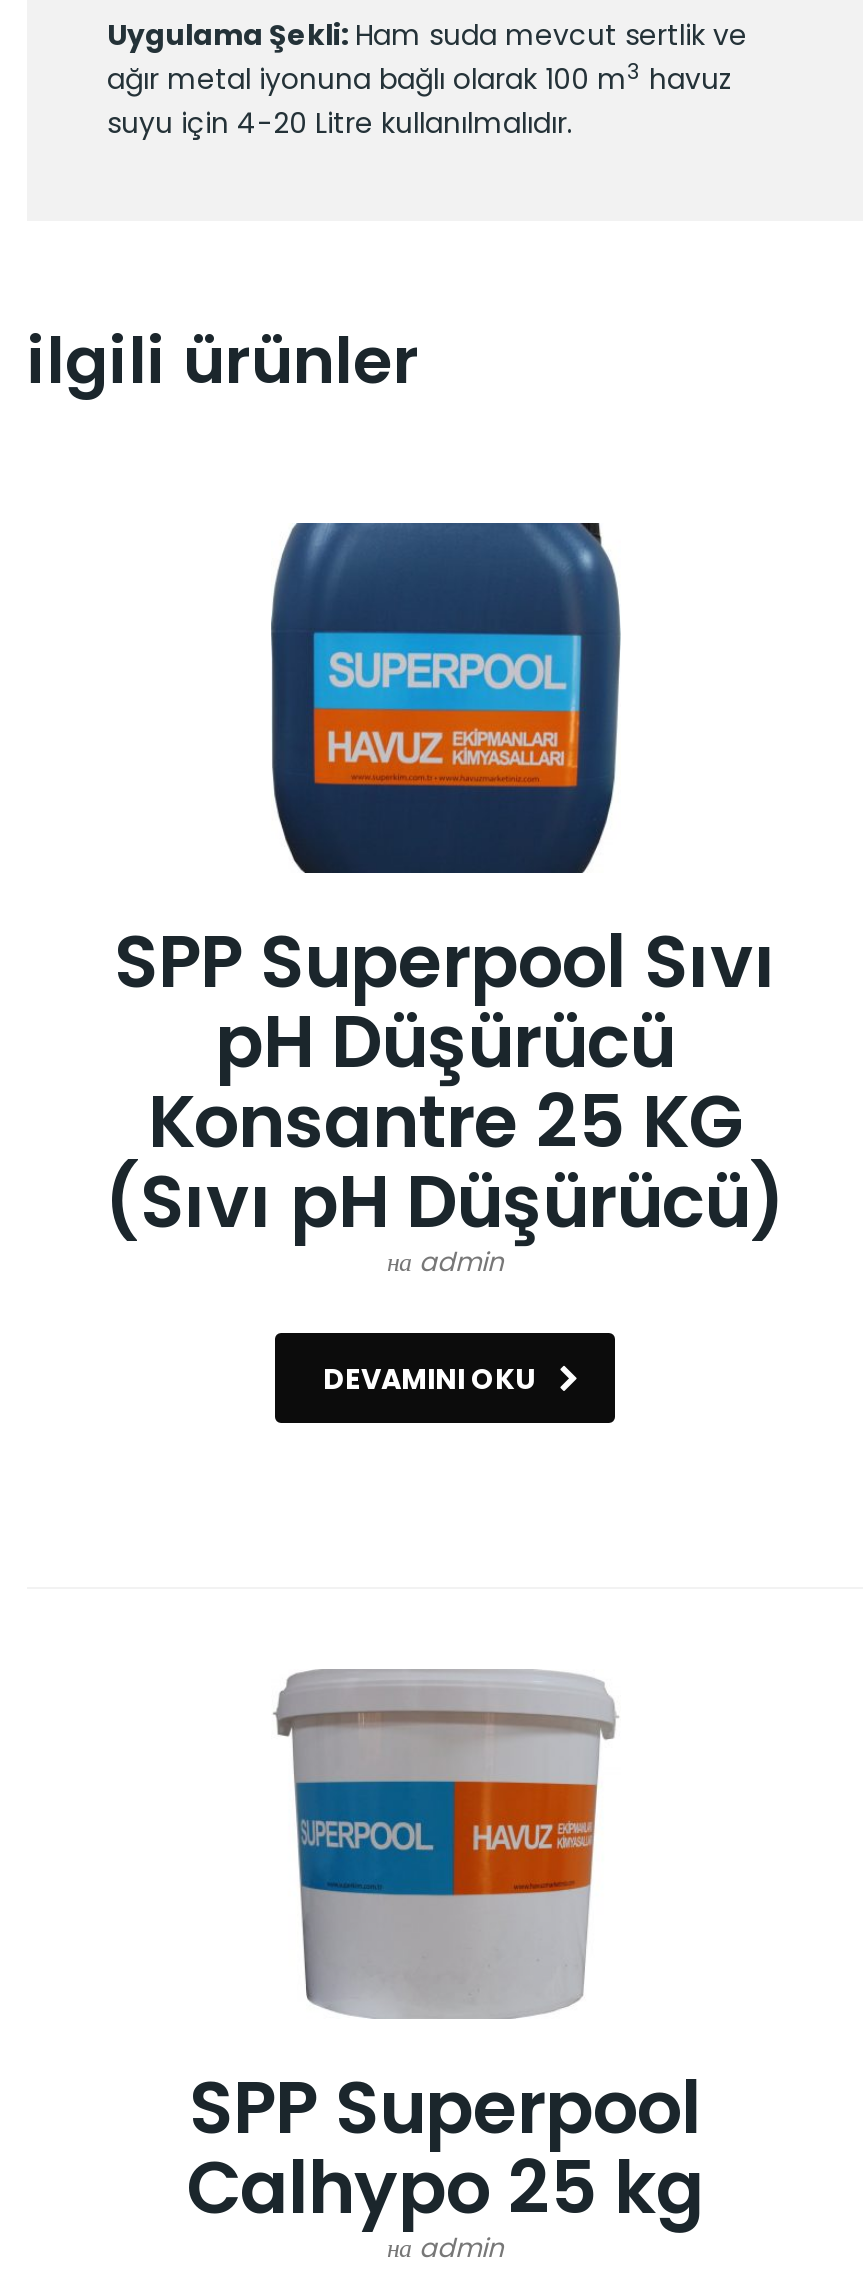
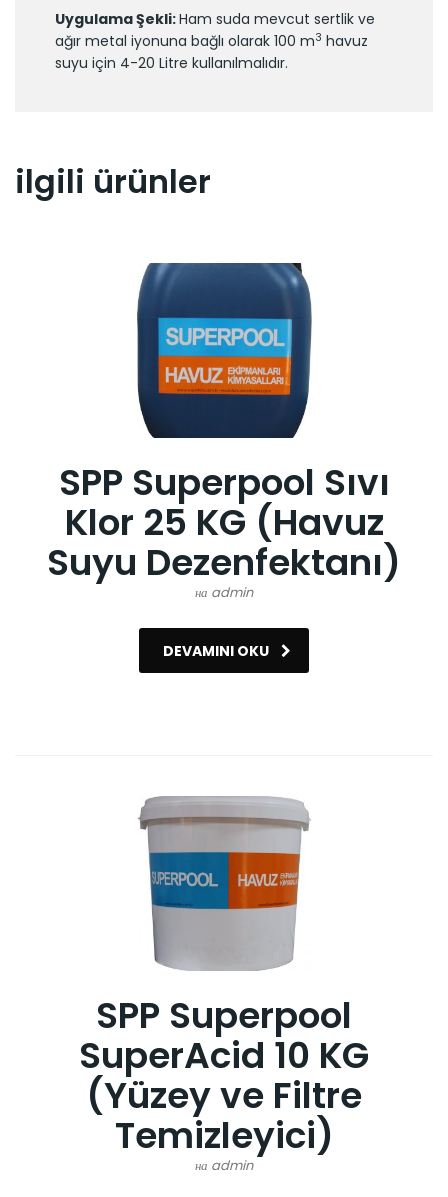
[104,992,786,1254] pH Düşürücü | Konsantre 25 KG | (Sıvı pH Düşürücü) -> [47,497,401,588] Klor 25 KG (Havuz | Suyu Dezenfektanı)
moved [189,1244,701,2159] -> [96,583,352,1041]: [image] | на admin | DEVAMINI OKU | SPP Superpool
[186,2137,704,2239] Calhypo 25 kg -> [79,1030,369,1161] SuperAcid 10 KG | (Yüzey ve Filtre | Temizleyici)

